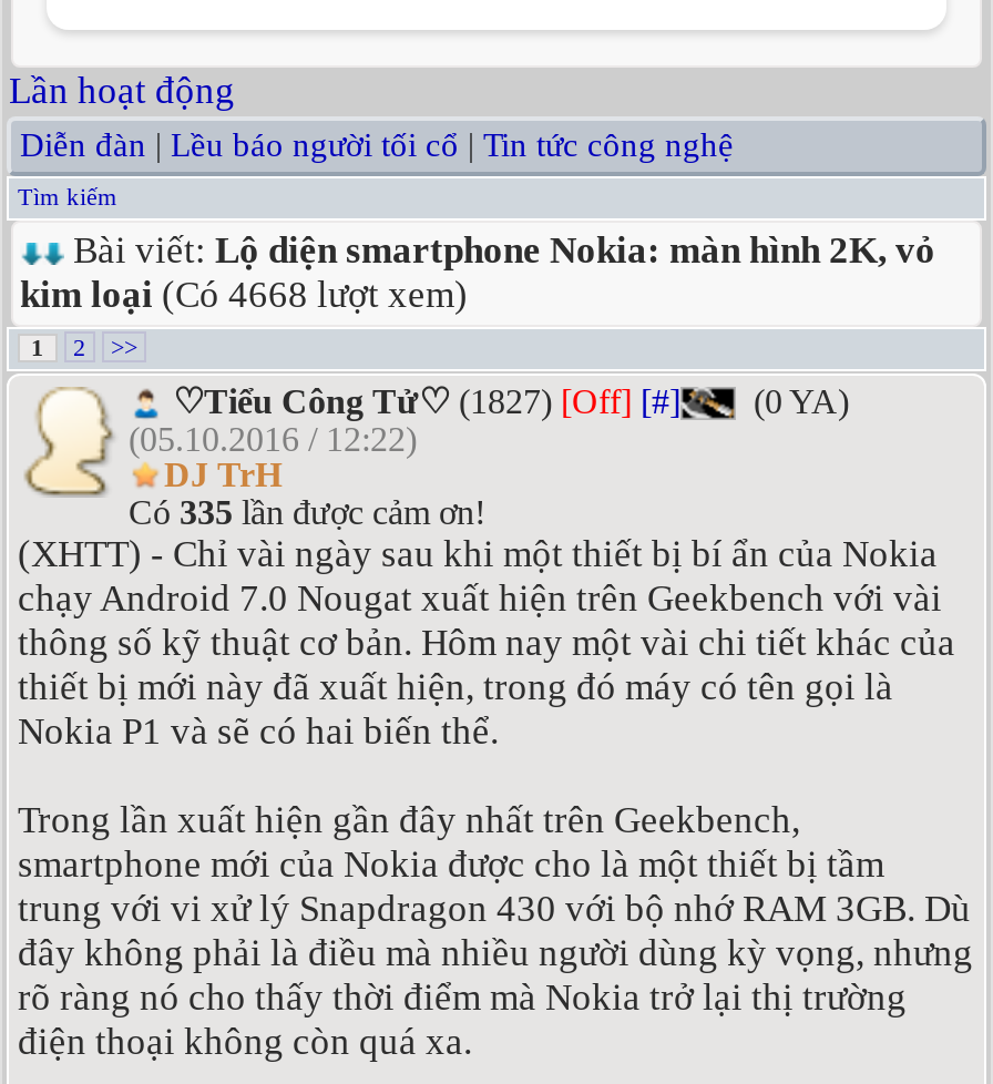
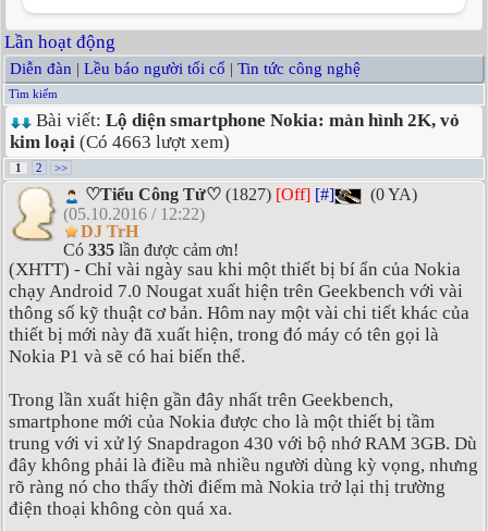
[20,272,468,314] kim loại (Có 4668 lượt xem) -> [10,132,230,153] kim loại (Có 4663 lượt xem)

